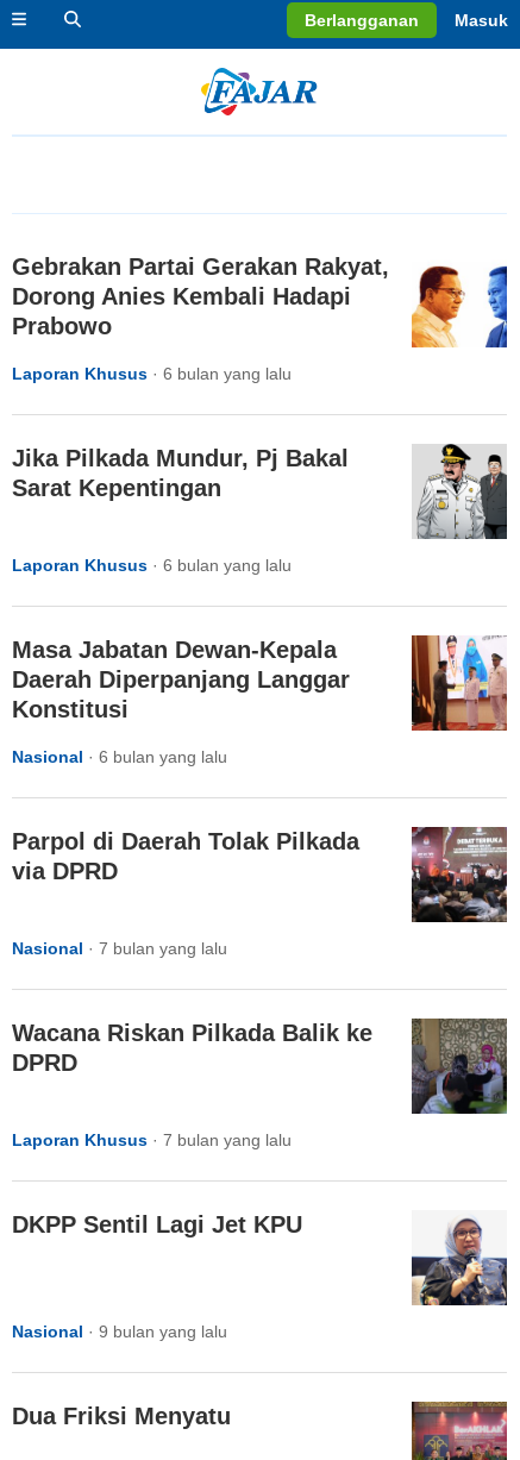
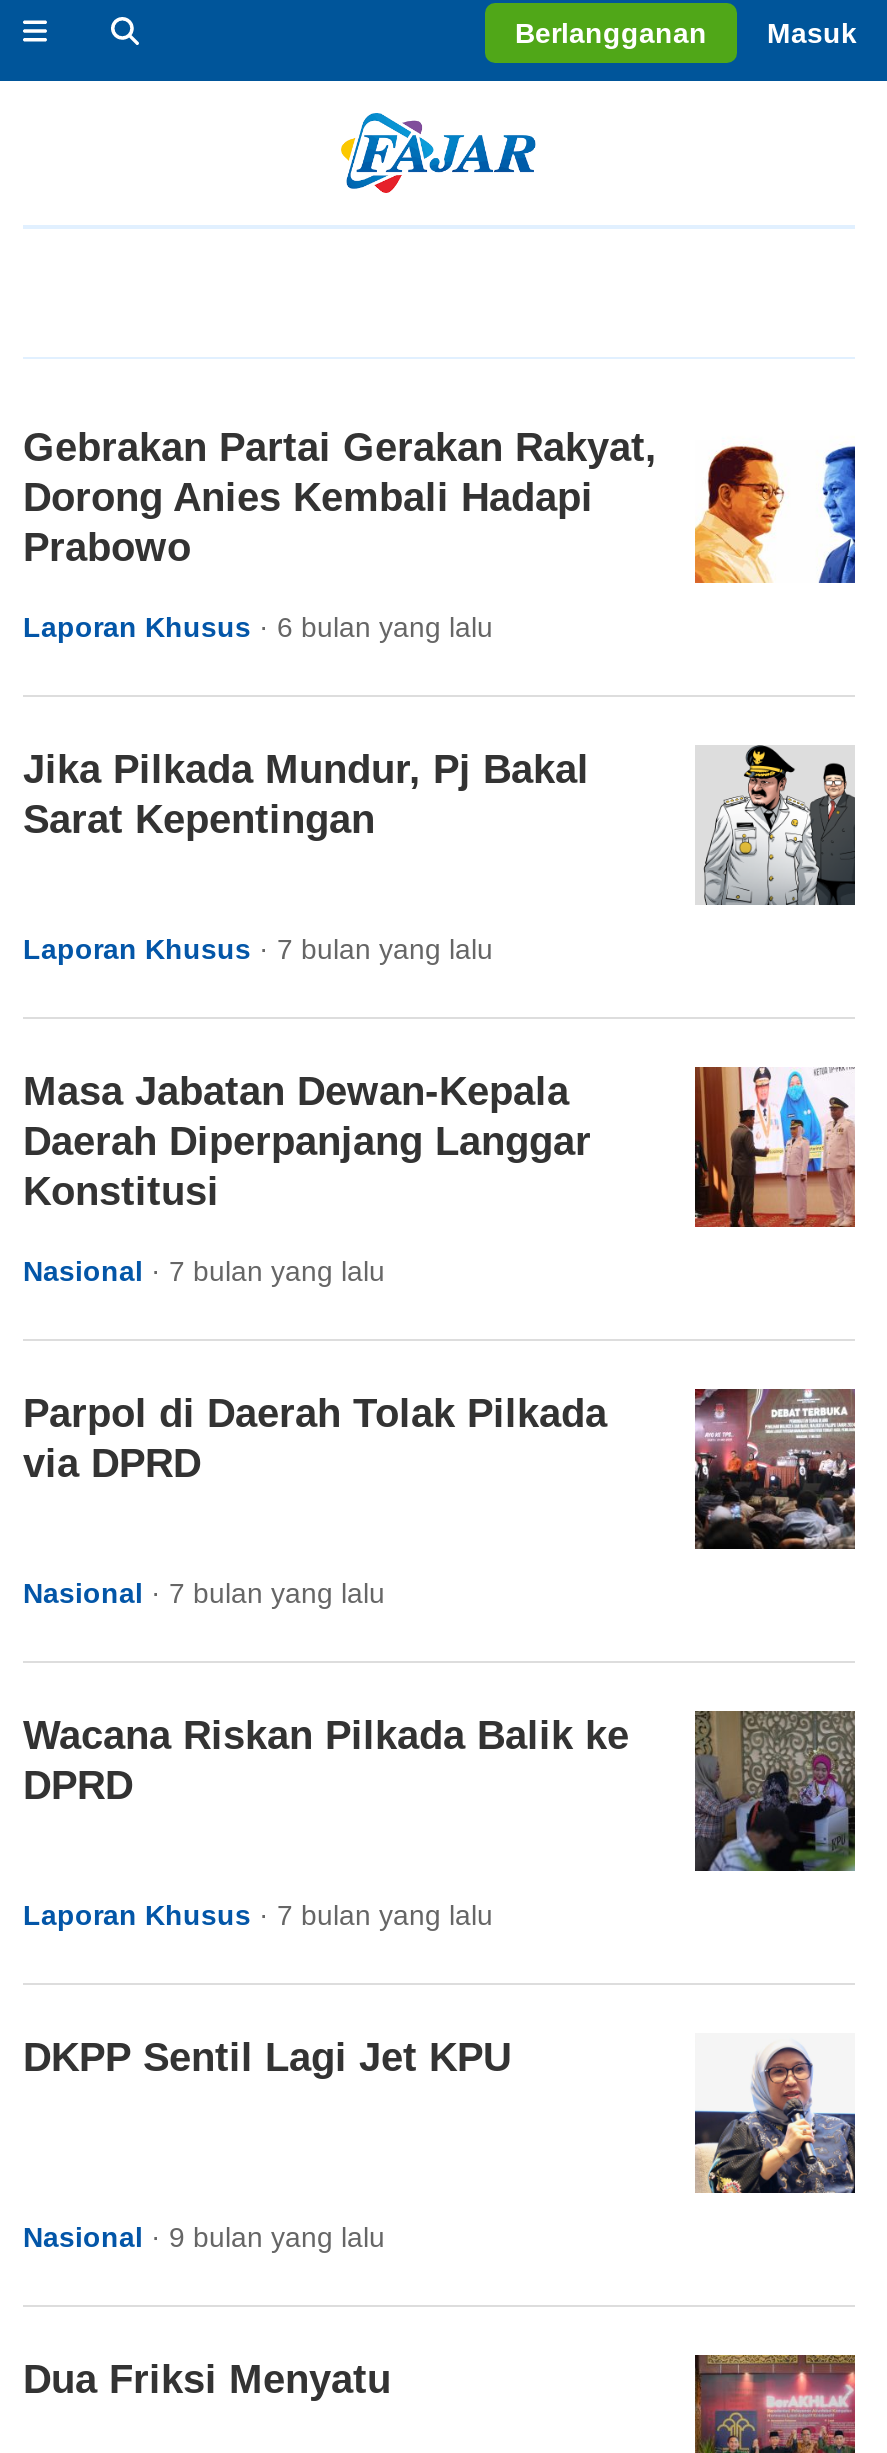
[12,556,292,575] Laporan Khusus · 6 bulan yang lalu -> [23,933,493,965] Laporan Khusus · 7 bulan yang lalu
[12,747,227,766] Nasional · 6 bulan yang lalu -> [23,1255,385,1287] Nasional · 7 bulan yang lalu

